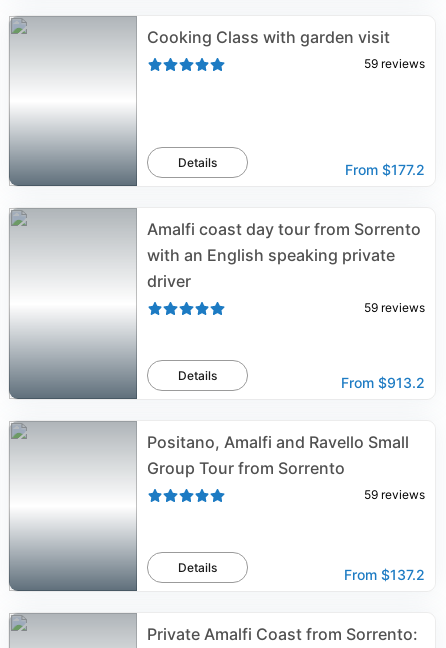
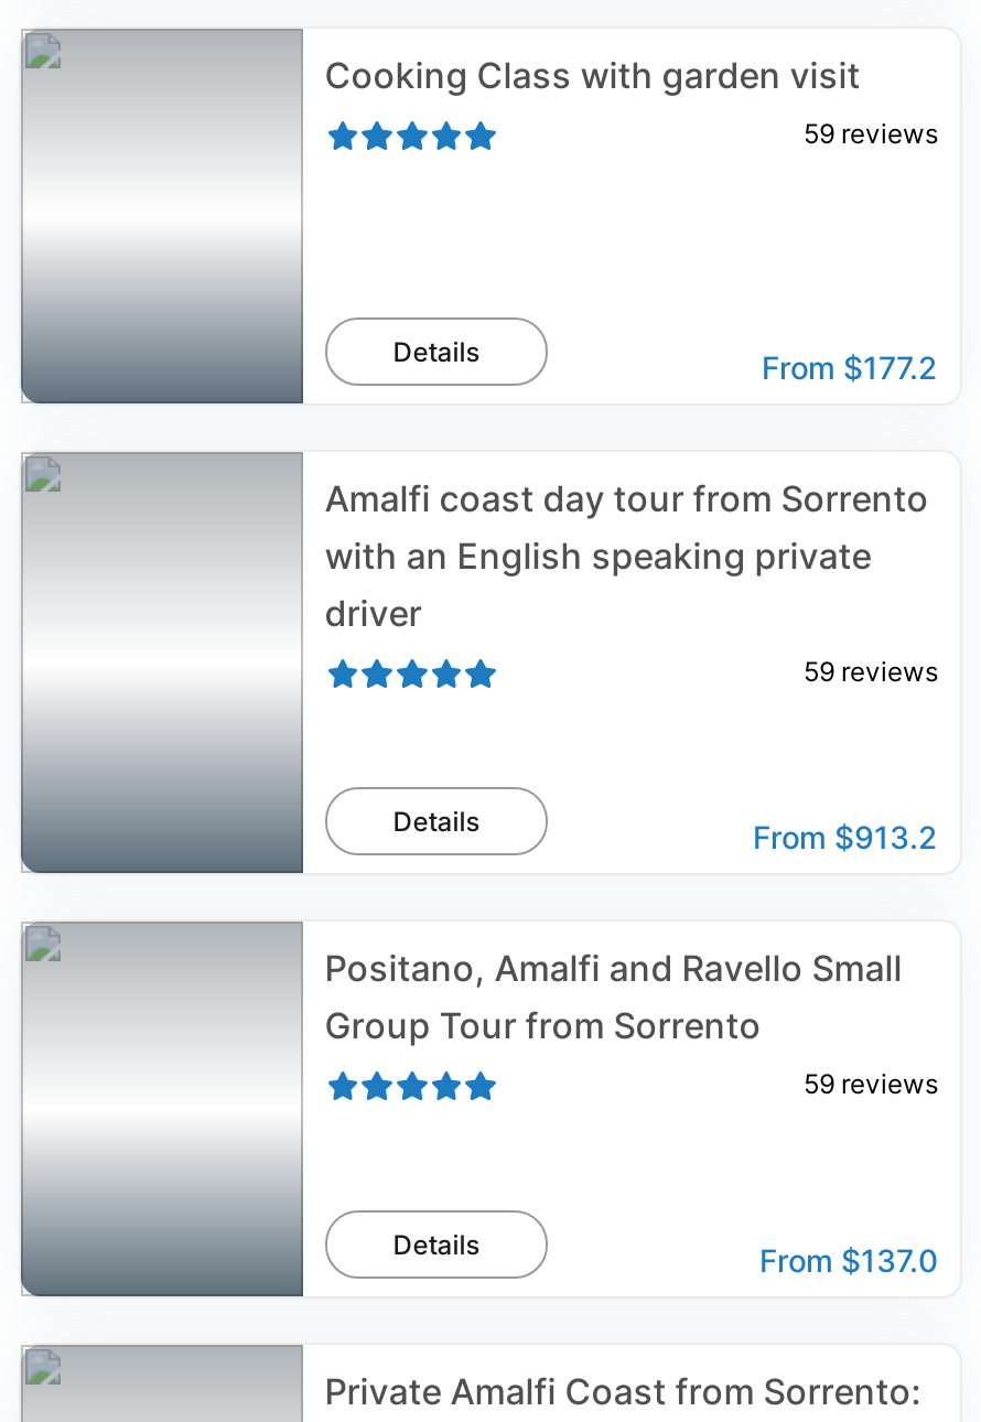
[344,566,425,583] From $137.2 -> [759,1241,938,1279] From $137.0

